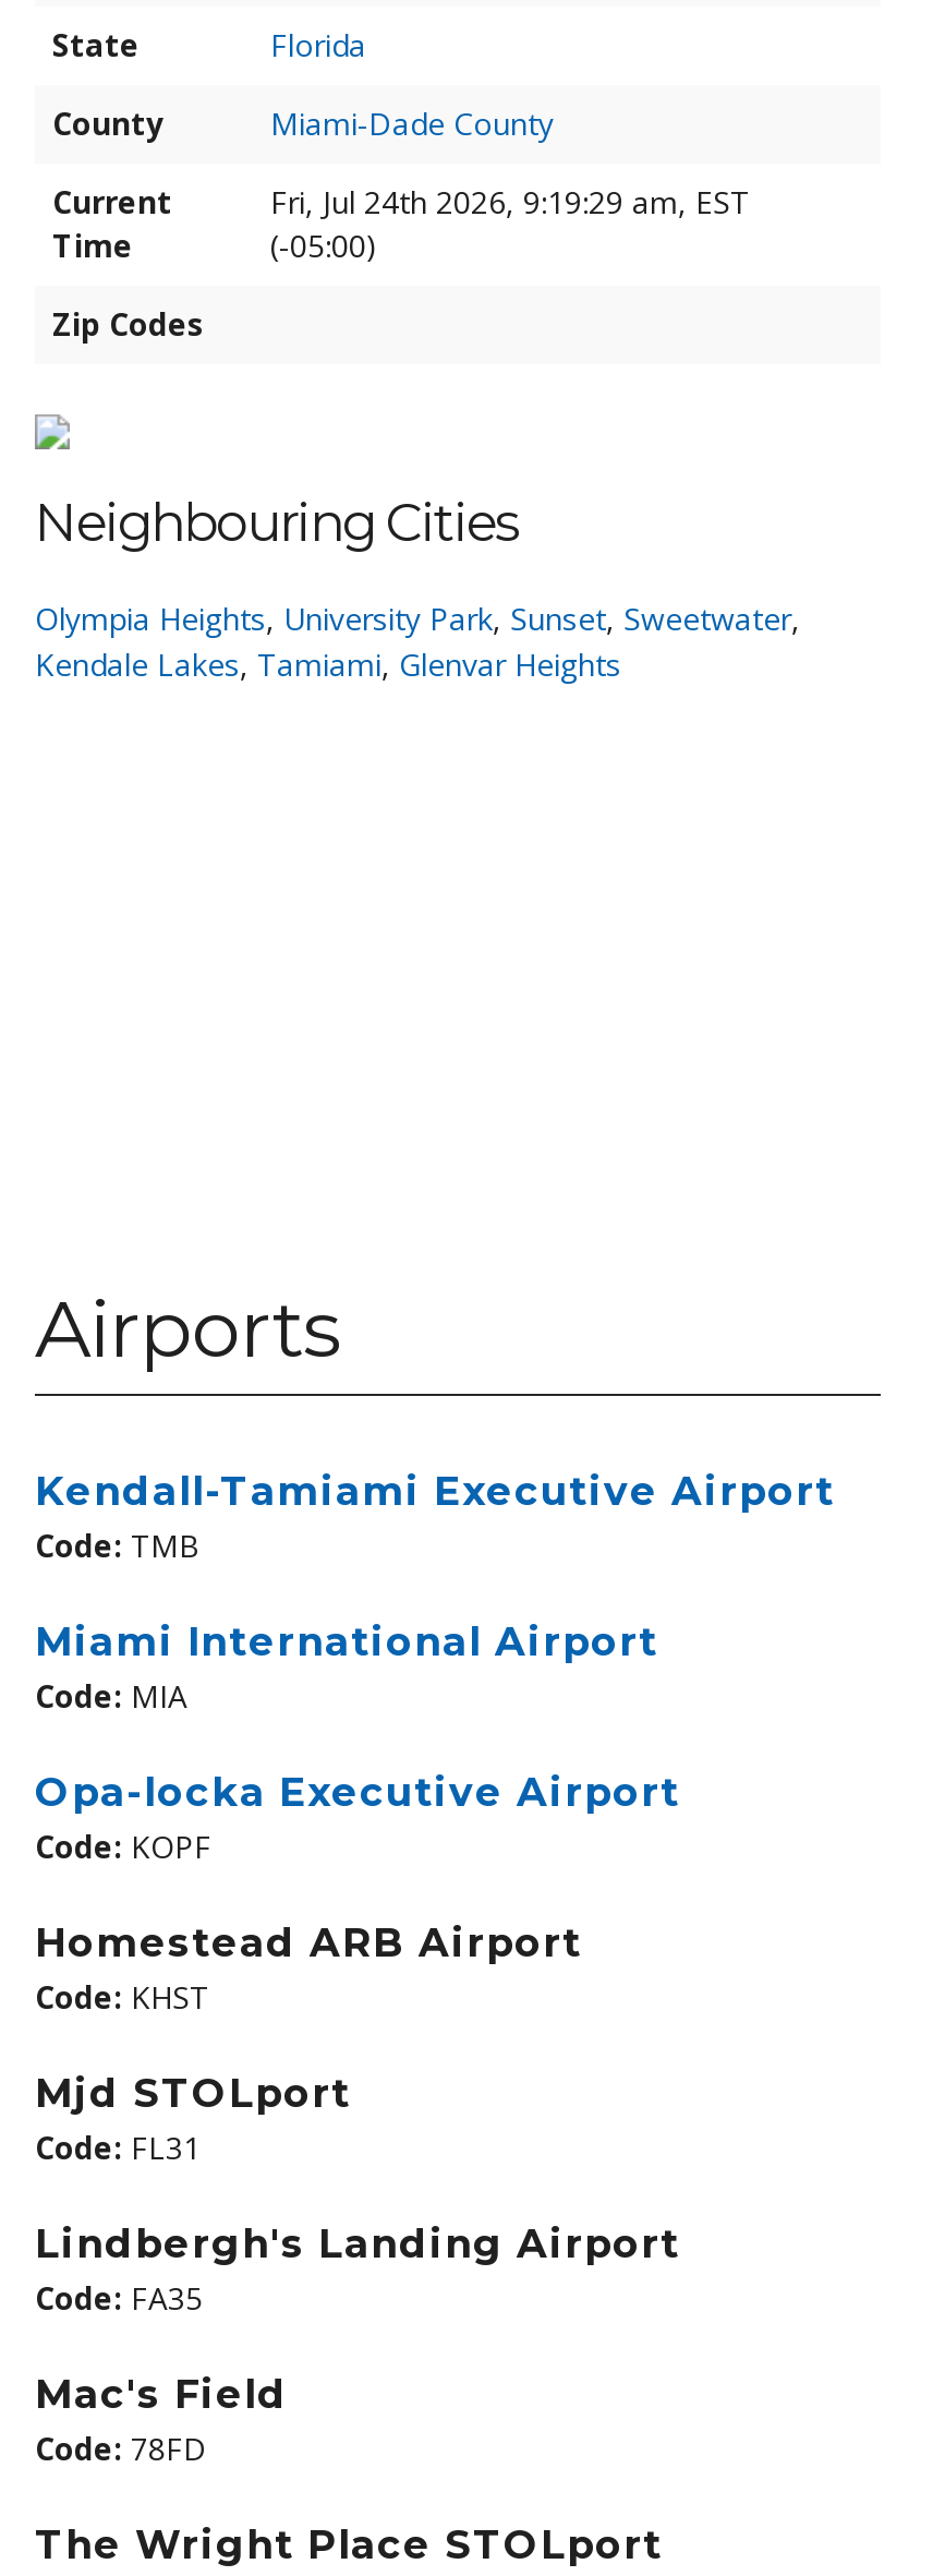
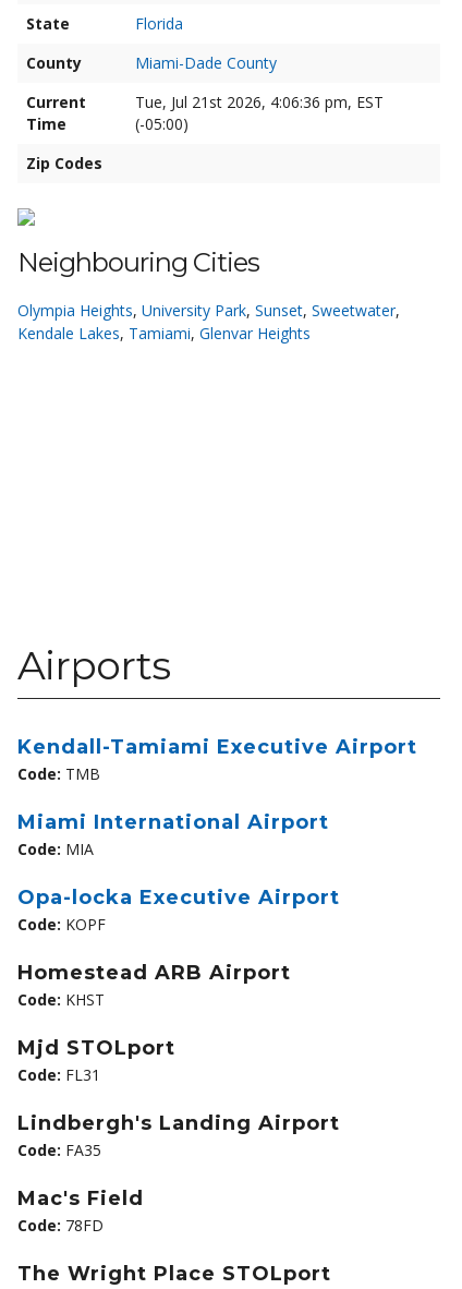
[270,181,750,222] Fri, Jul 24th 2026, 9:19:29 am, EST -> [135,92,384,112] Tue, Jul 21st 2026, 4:06:36 pm, EST

